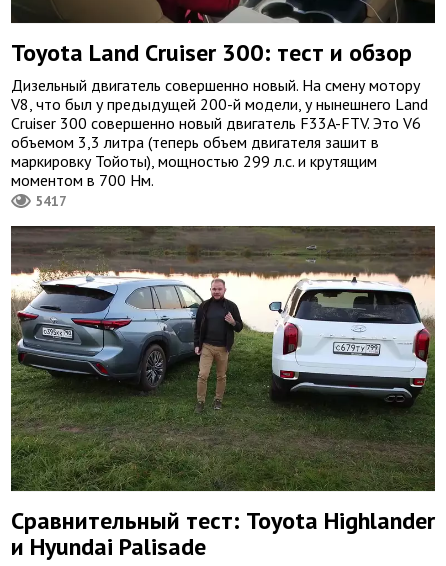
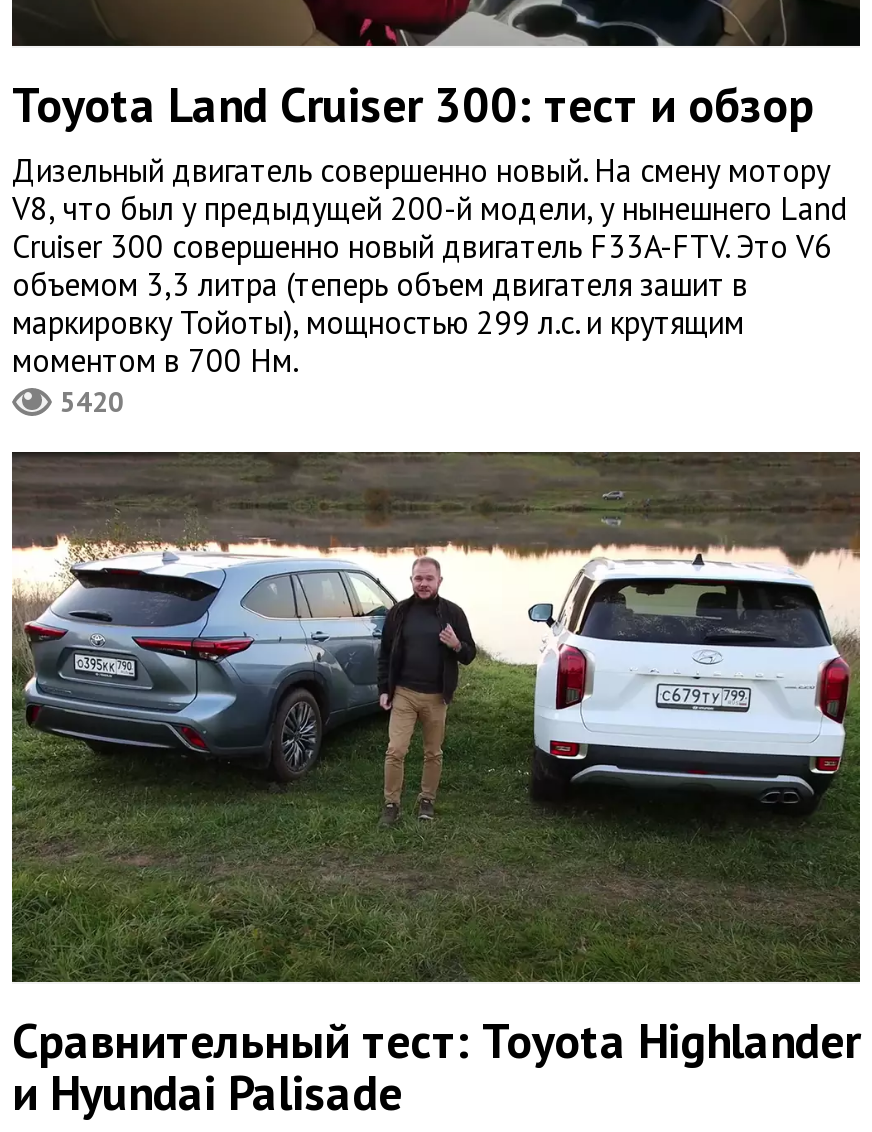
[35,192,67,210] 5417 -> [60,384,124,420] 5420

